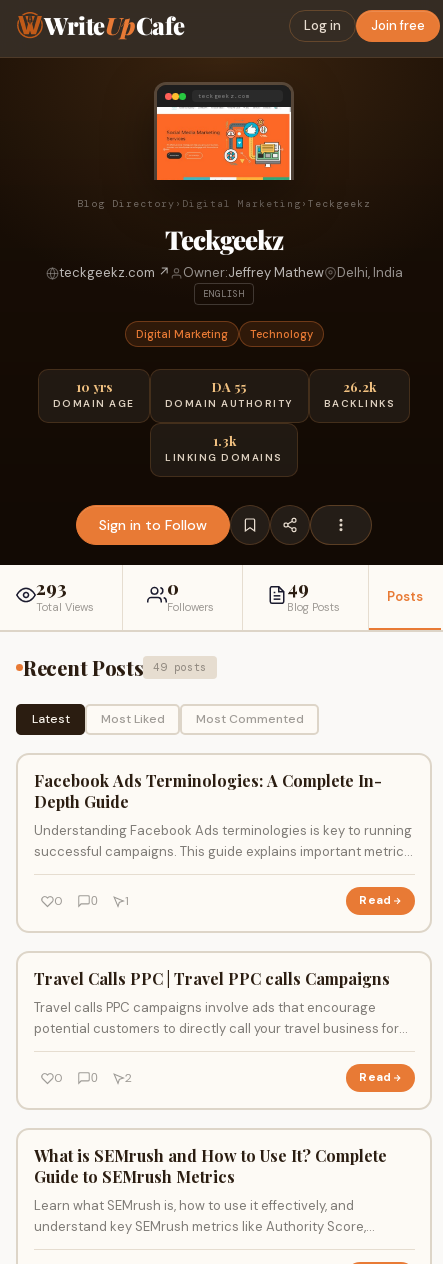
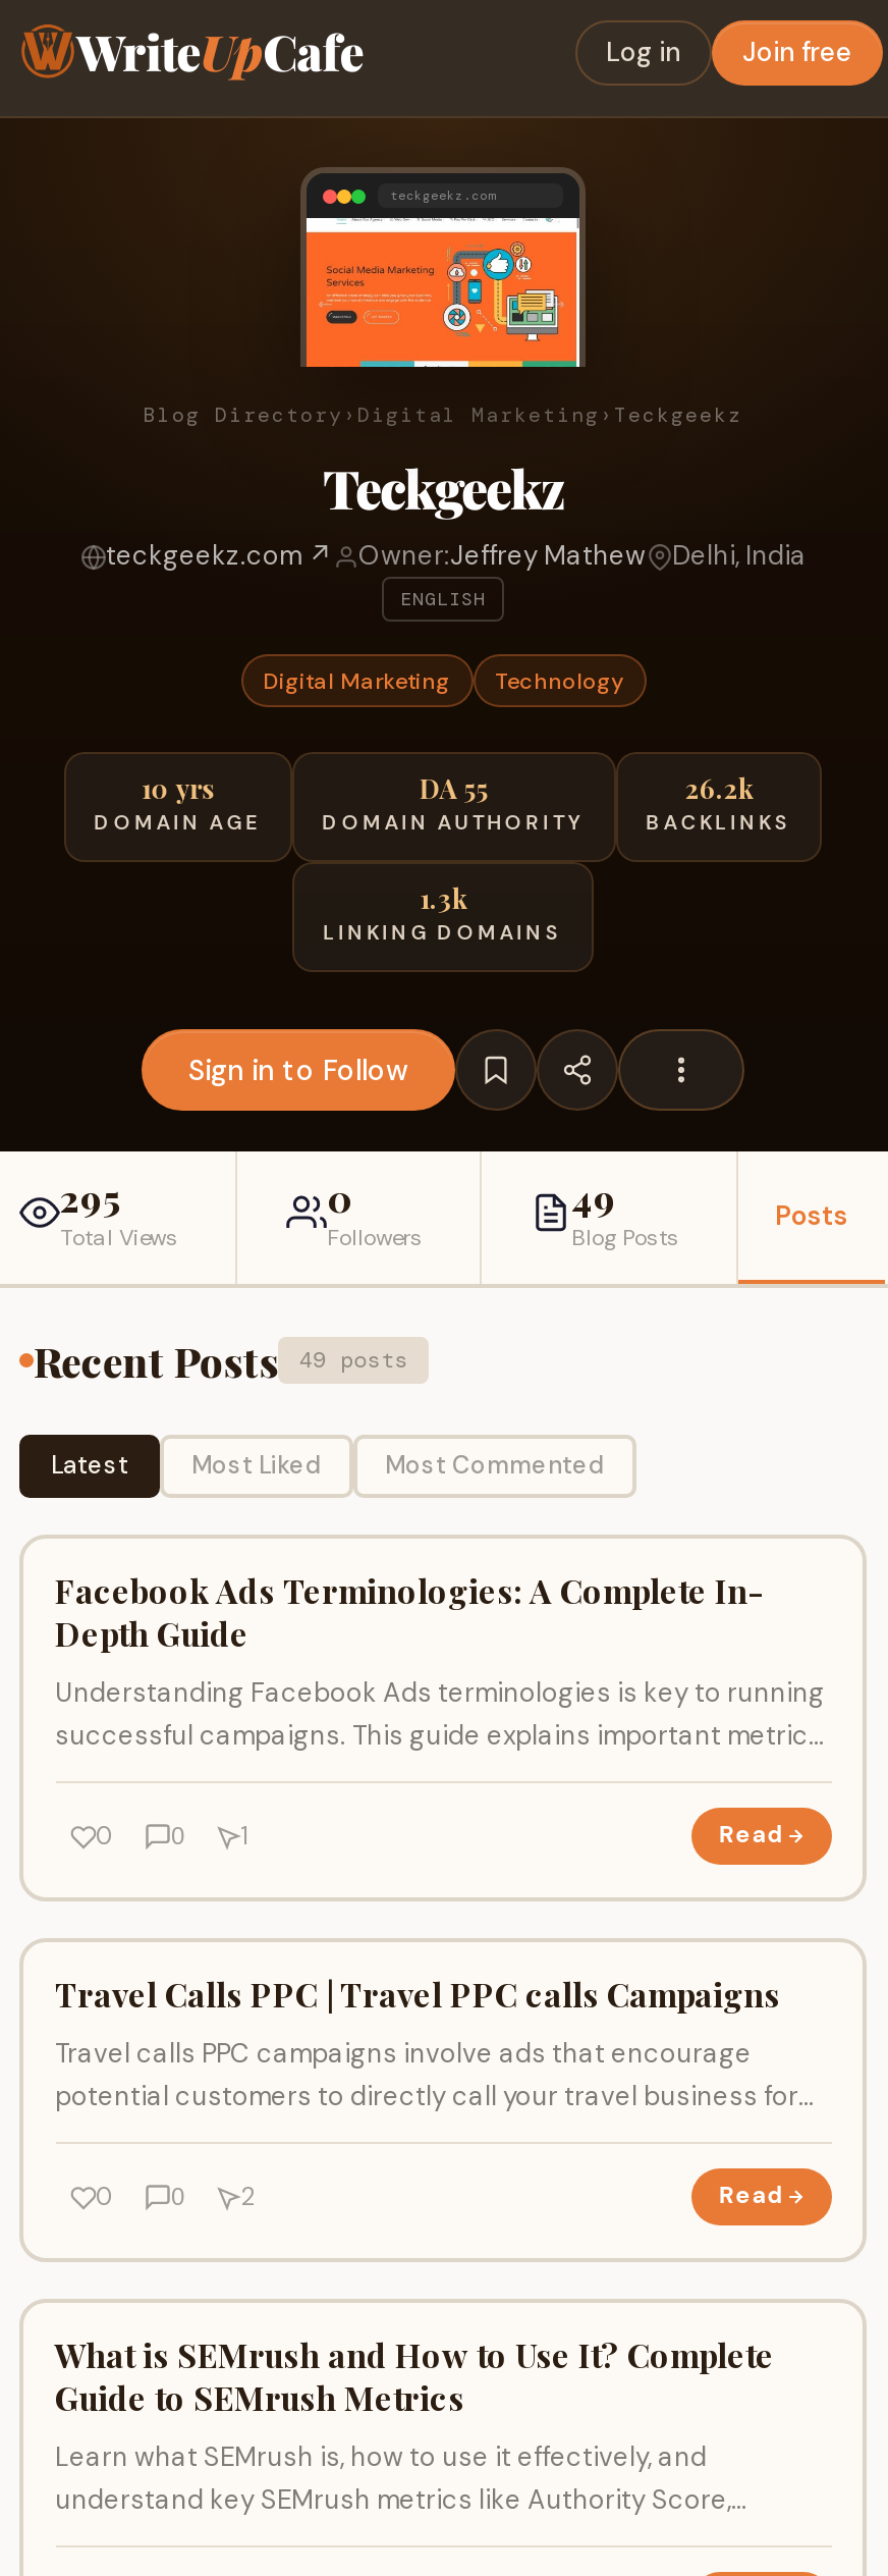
[36,576,67,600] 293 -> [60,1174,121,1223] 295

